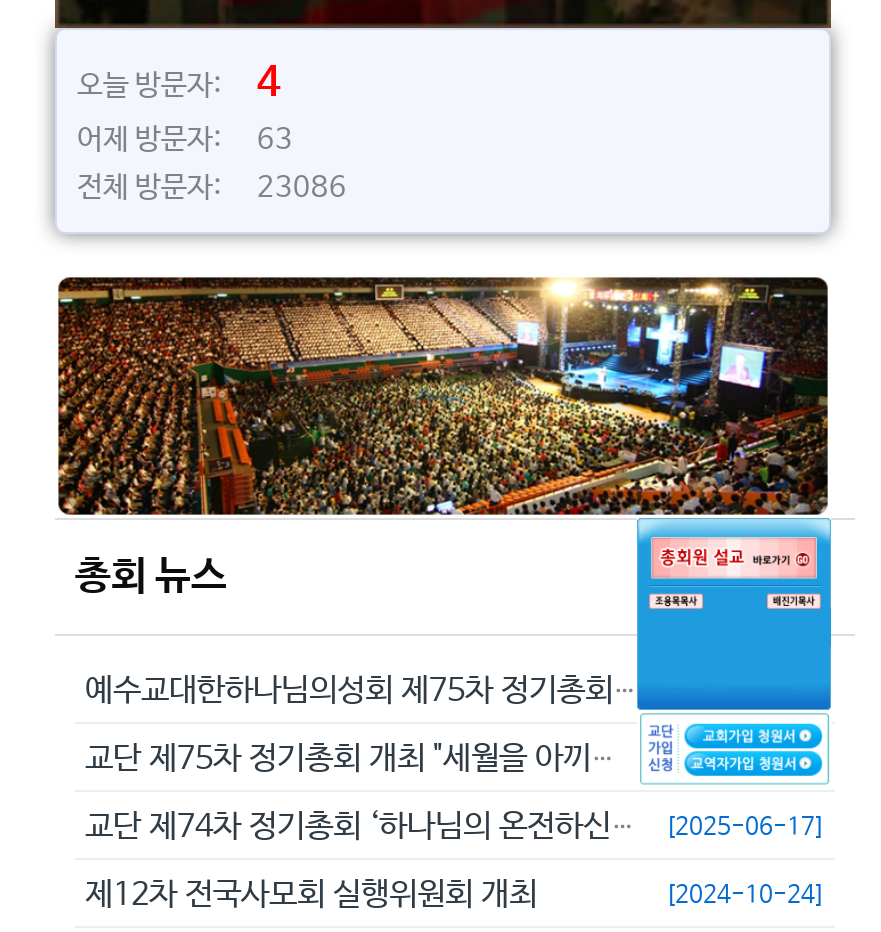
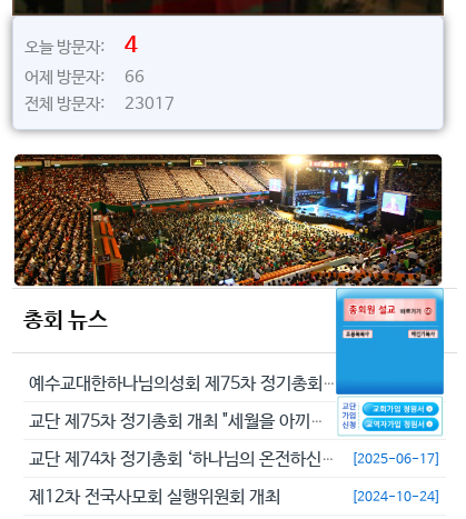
[77,124,293,156] 어제 방문자: 63 -> [24,69,145,87] 어제 방문자: 66
[77,172,347,204] 전체 방문자: 23086 -> [24,96,175,113] 전체 방문자: 23017

